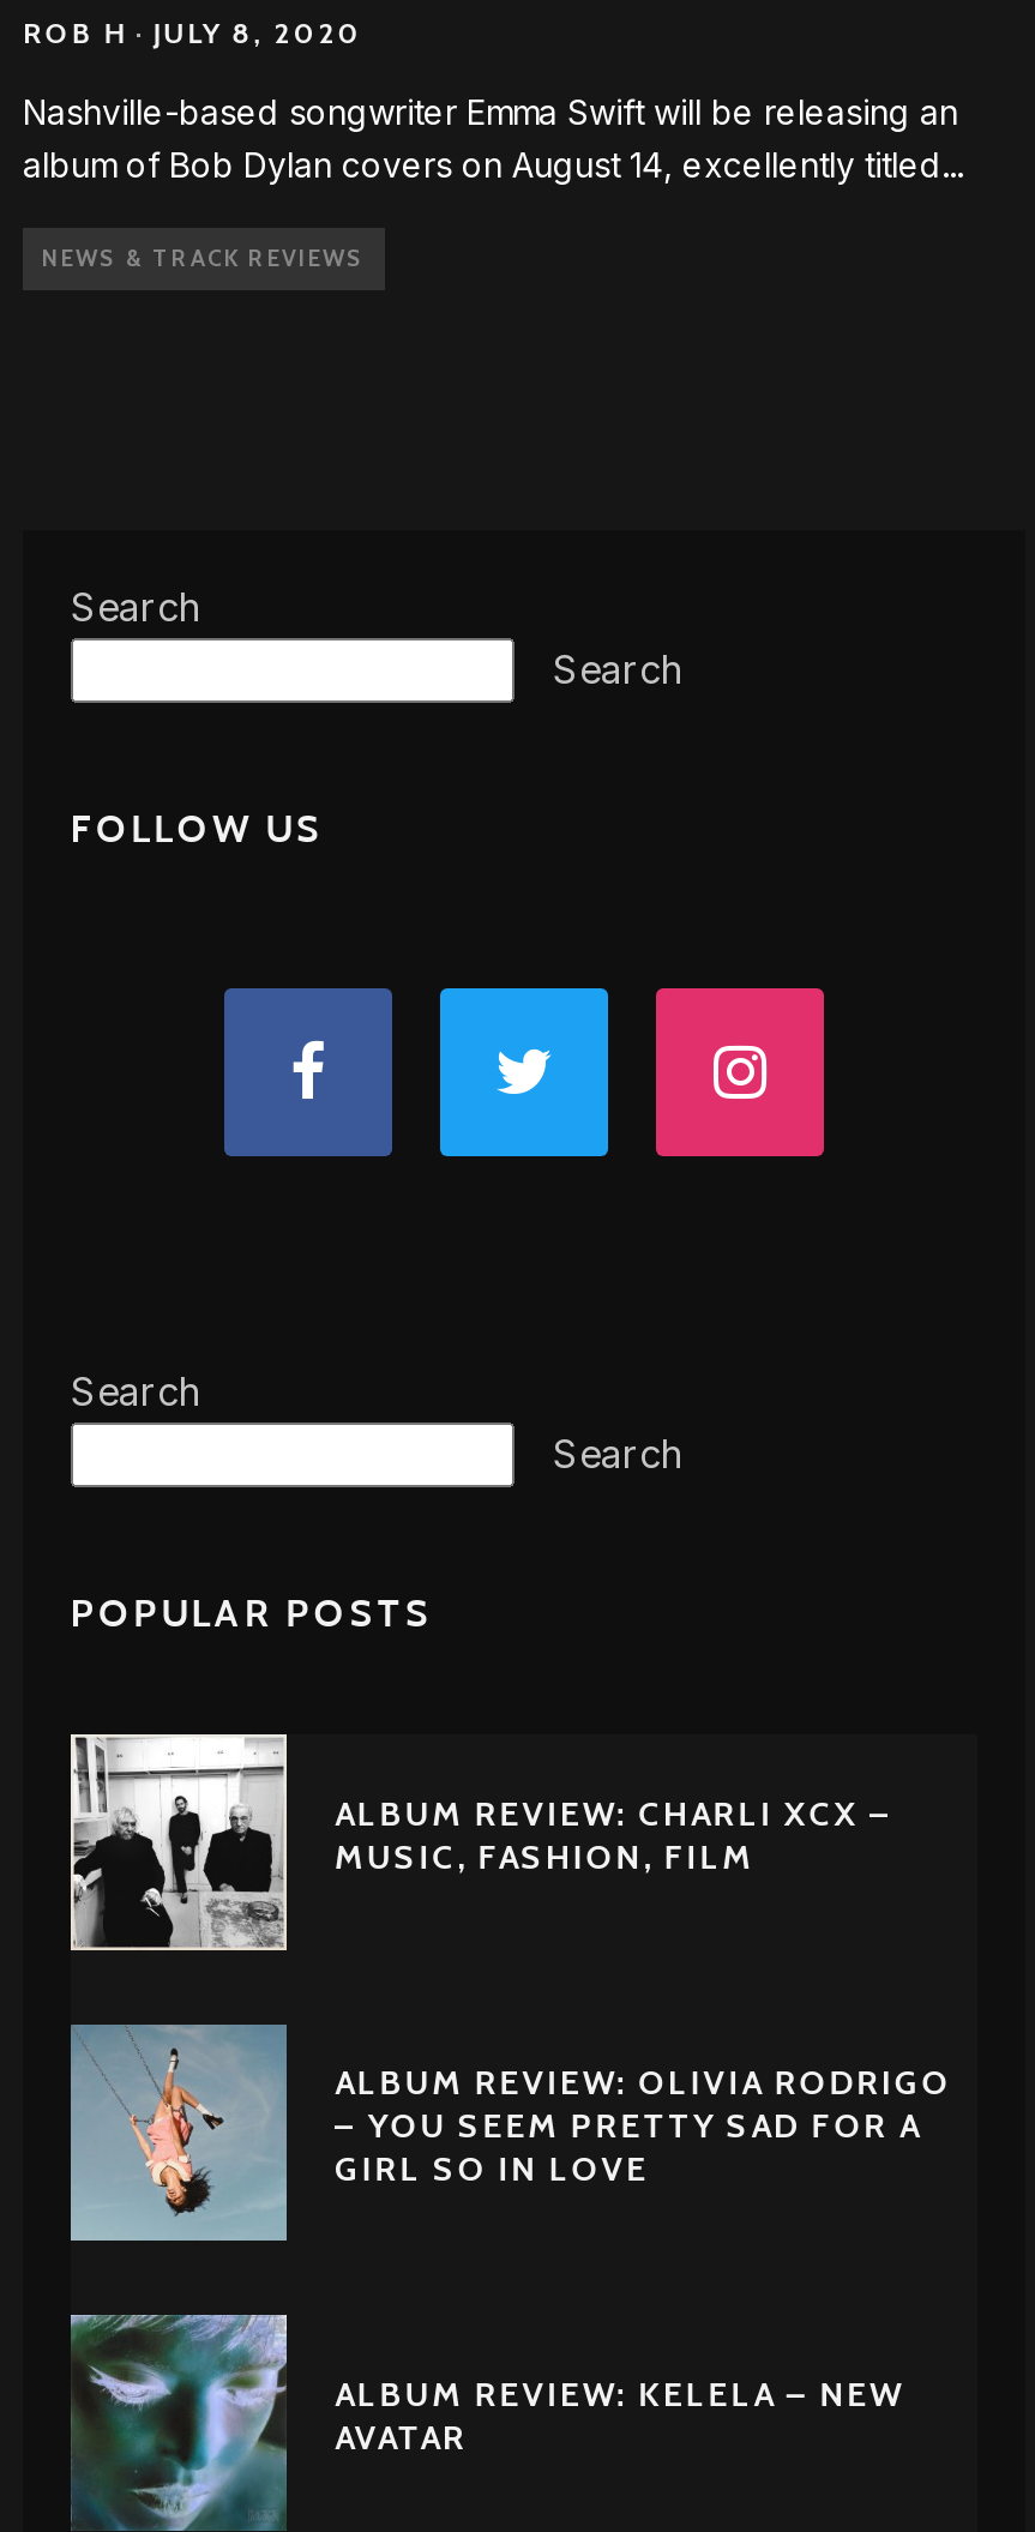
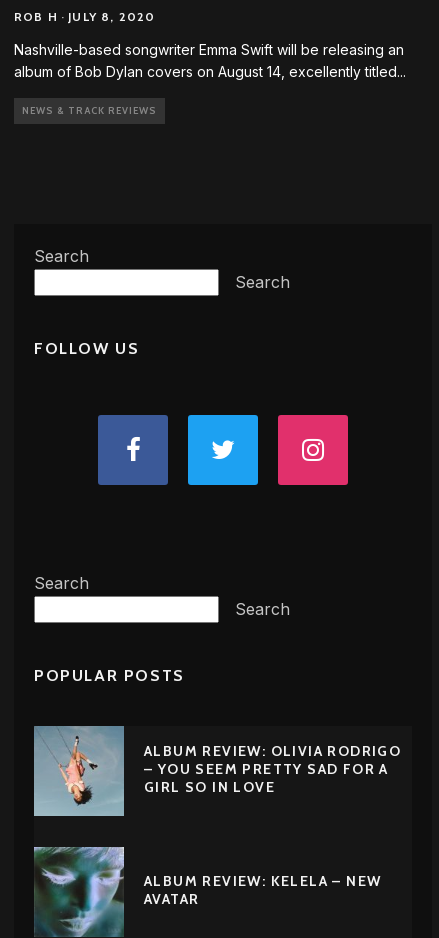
[68,1733,892,1951] [image] | ALBUM REVIEW: CHARLI XCX – | MUSIC, FASHION, FILM -> none

